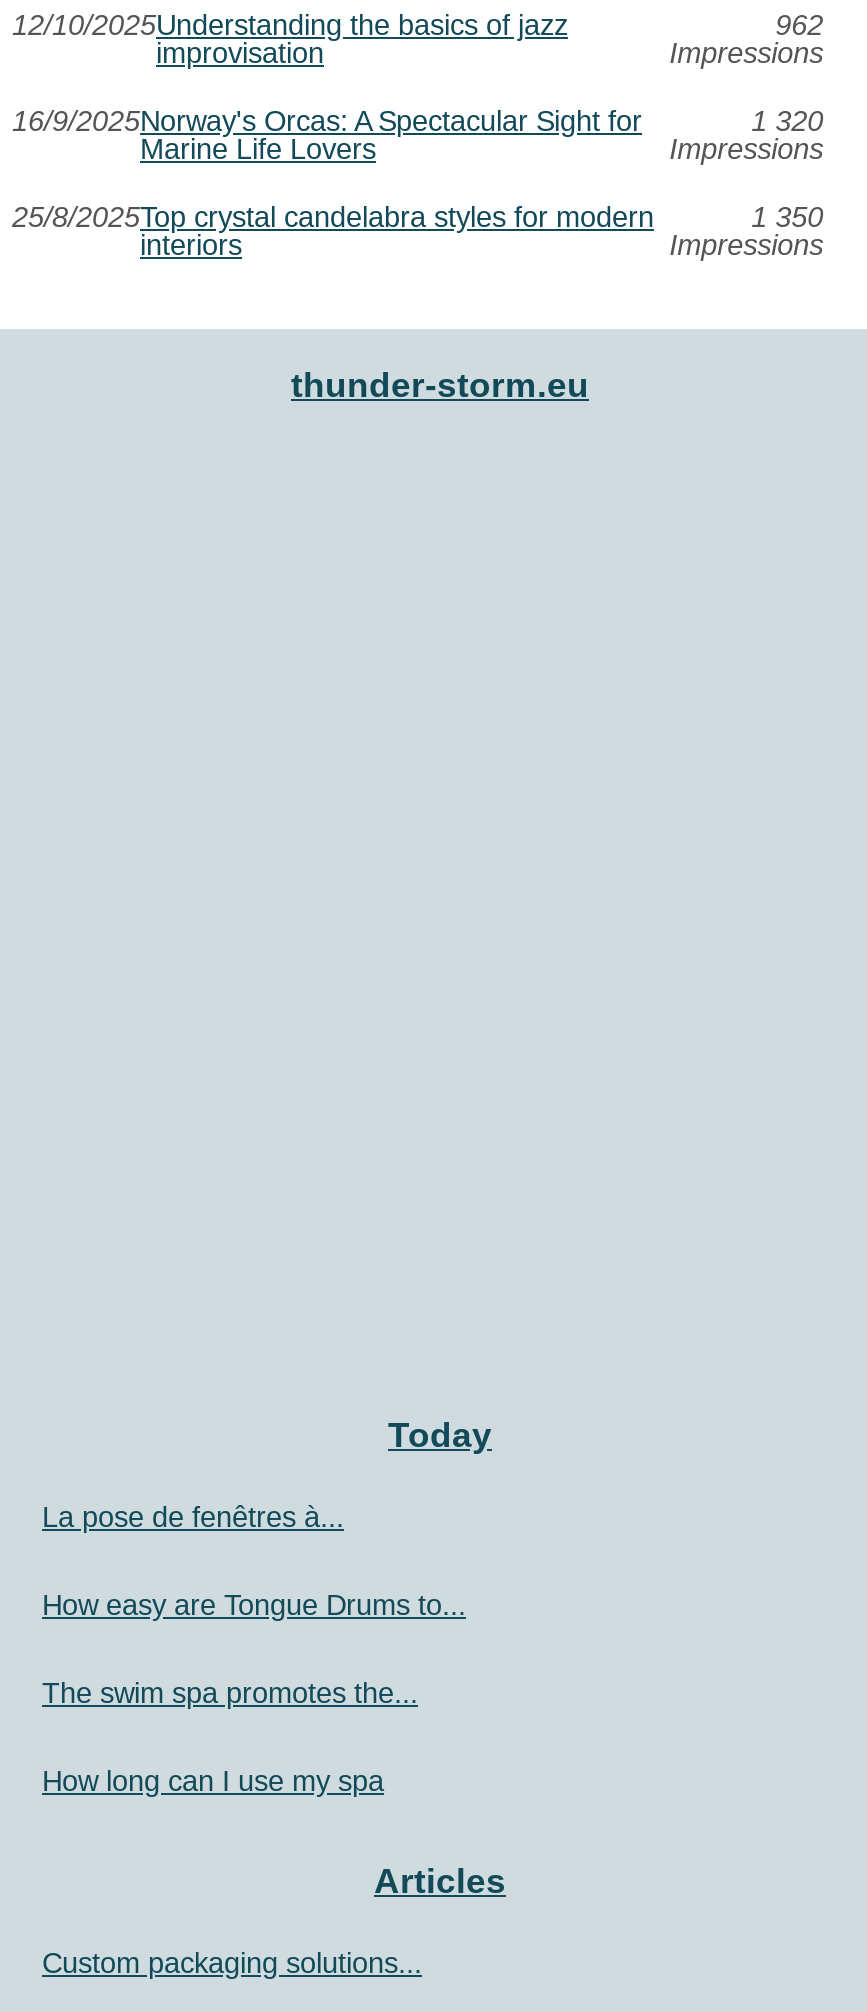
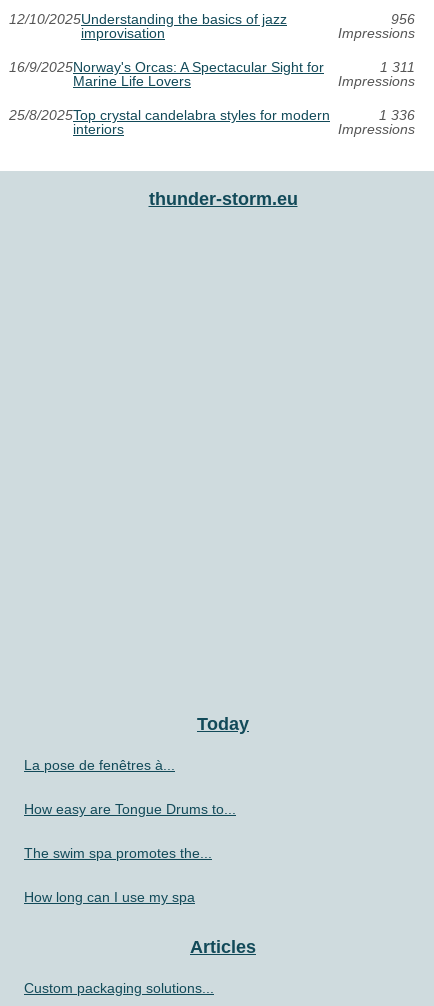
[775,9,823,41] 962 -> [391,11,415,27] 956
[751,105,823,137] 1 320 -> [380,59,415,75] 1 311
[751,201,823,233] 1 350 -> [379,107,415,123] 1 336

